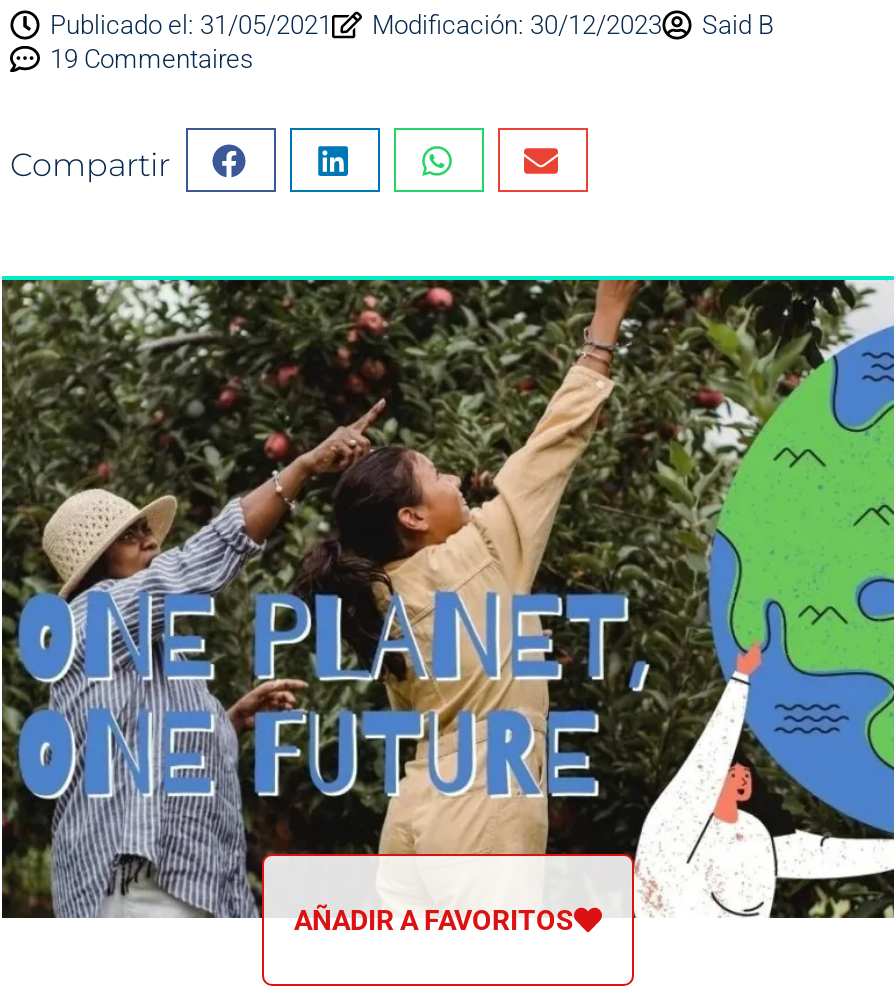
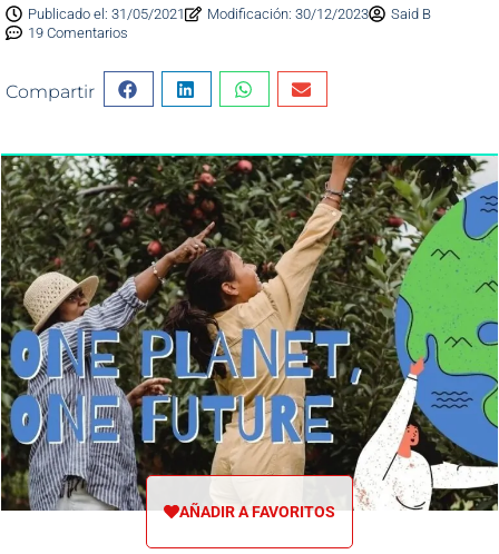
[50,45,254,75] 19 Commentaires -> [28,25,128,42] 19 Comentarios

